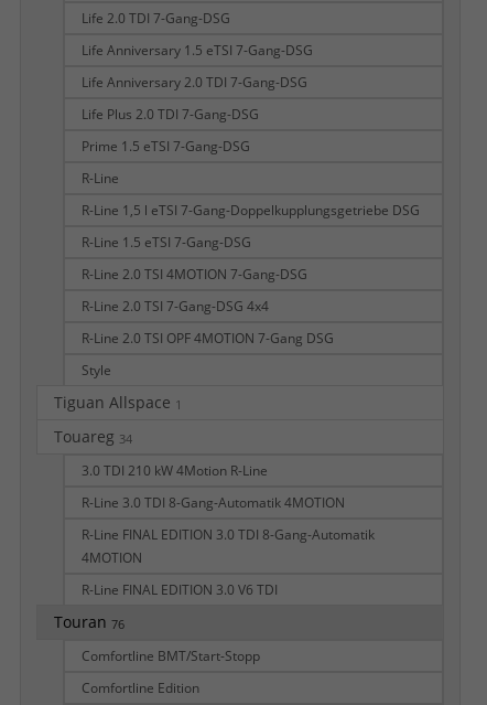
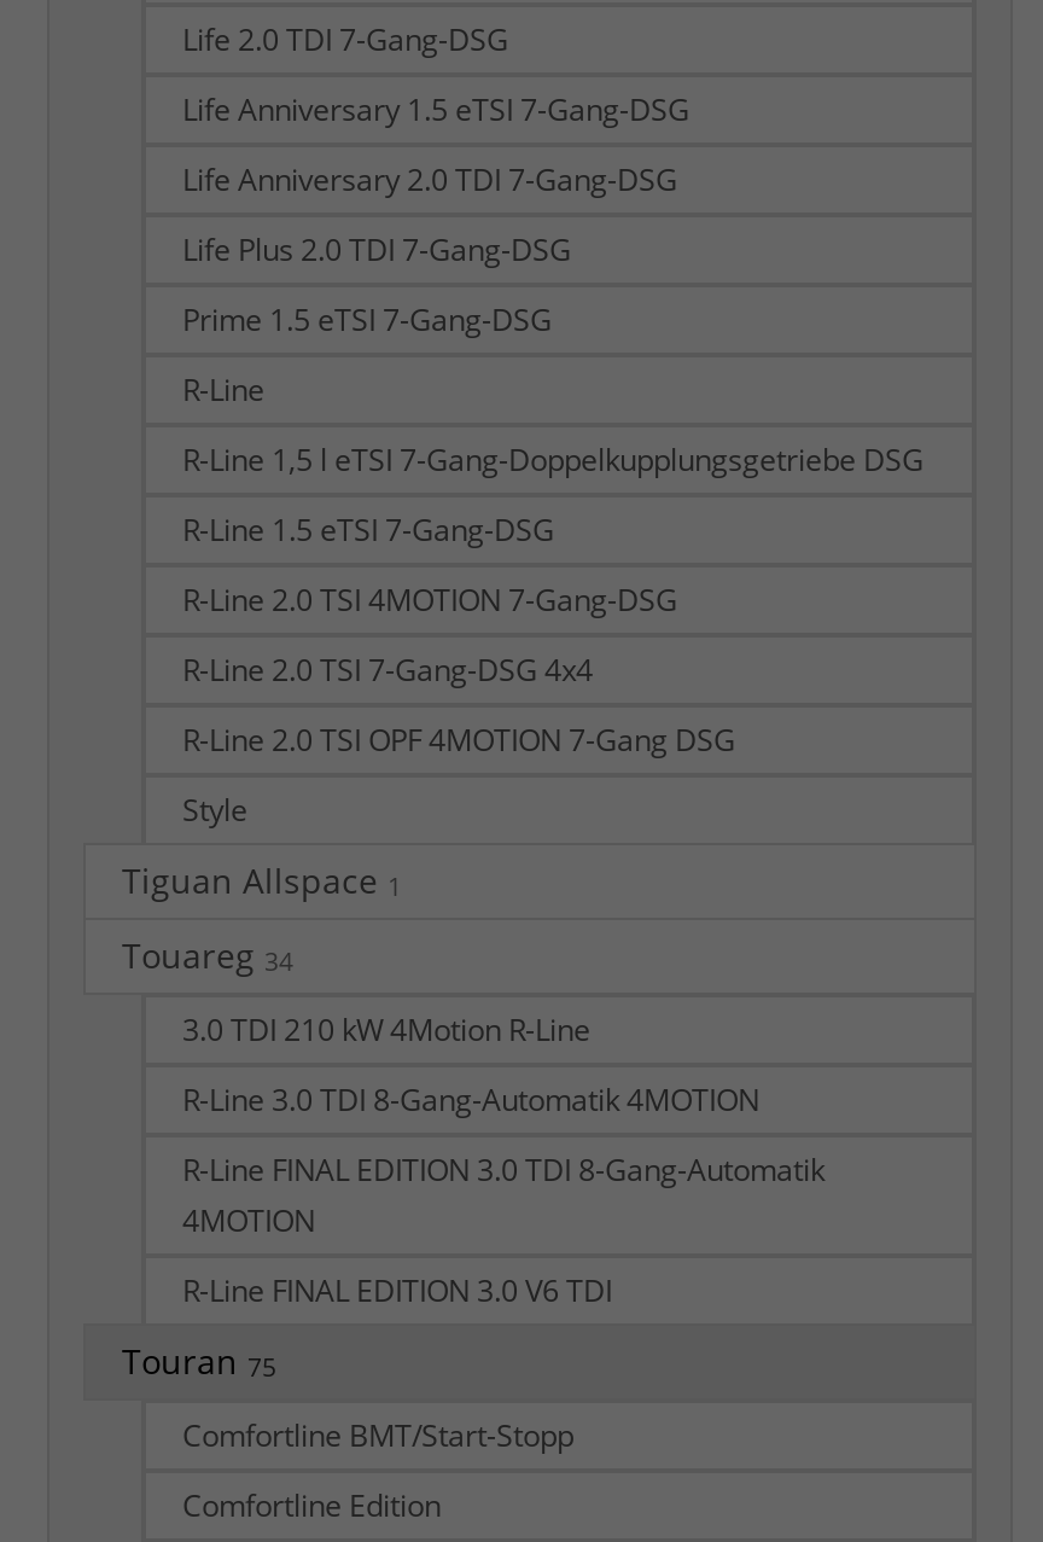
[54,612,125,633] Touran 76 -> [122,1339,276,1385] Touran 75

